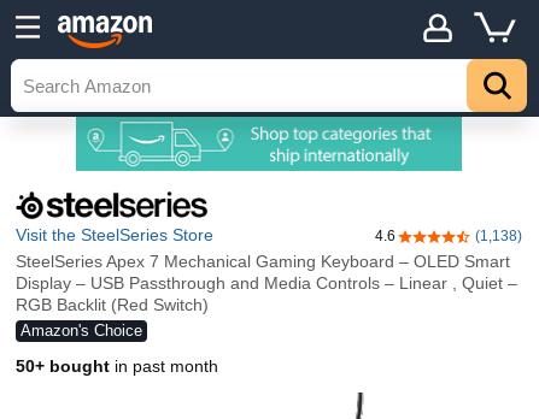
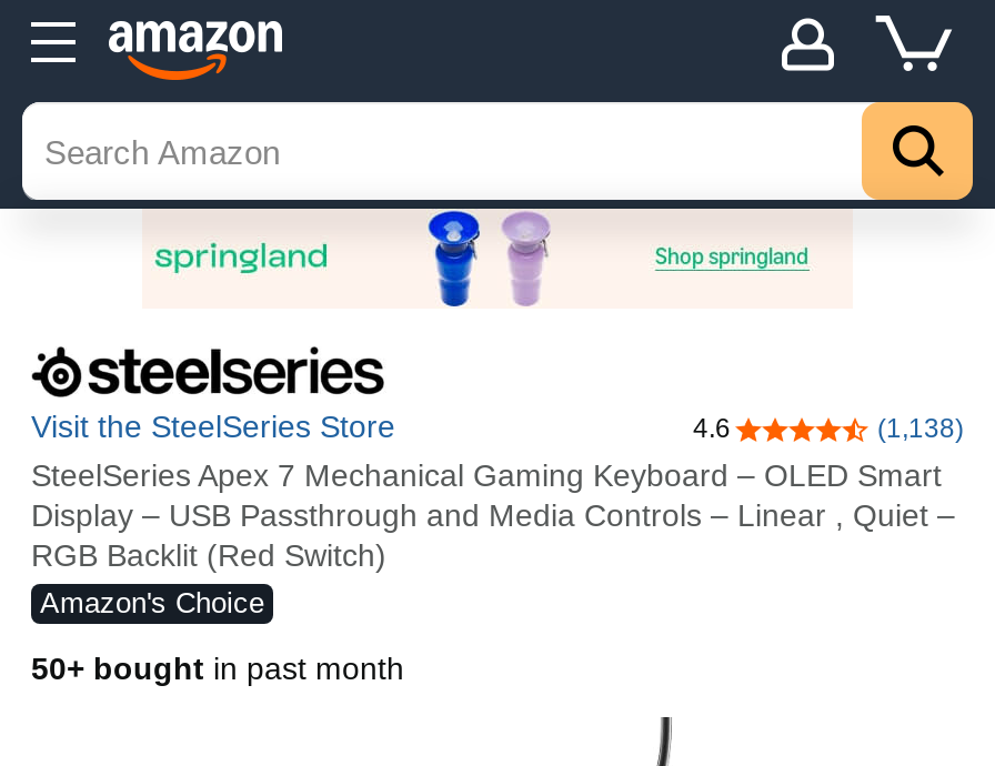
[75,116,463,172] [image] -> [142,206,853,309] [image]

